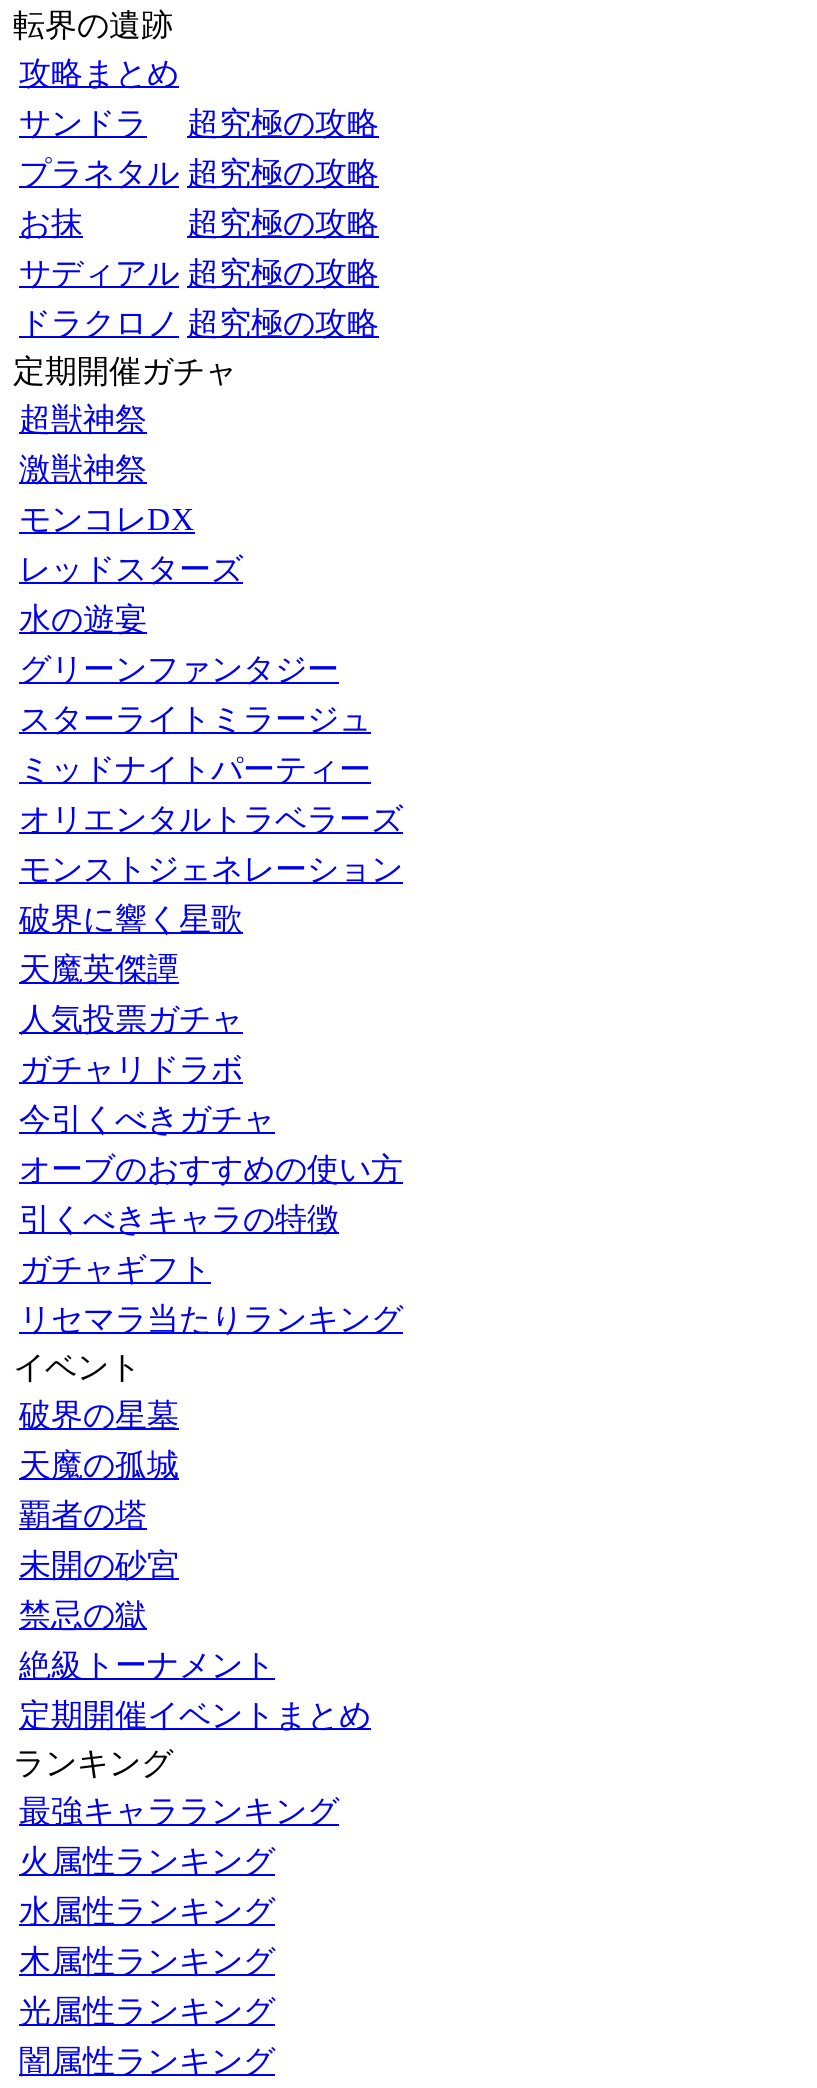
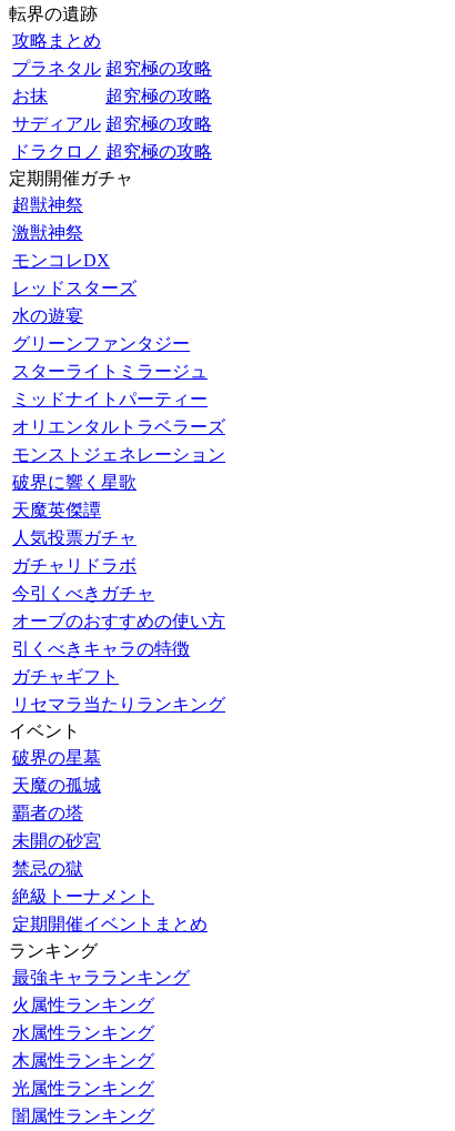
[19,106,379,140] サンドラ | 超究極の攻略 -> none

